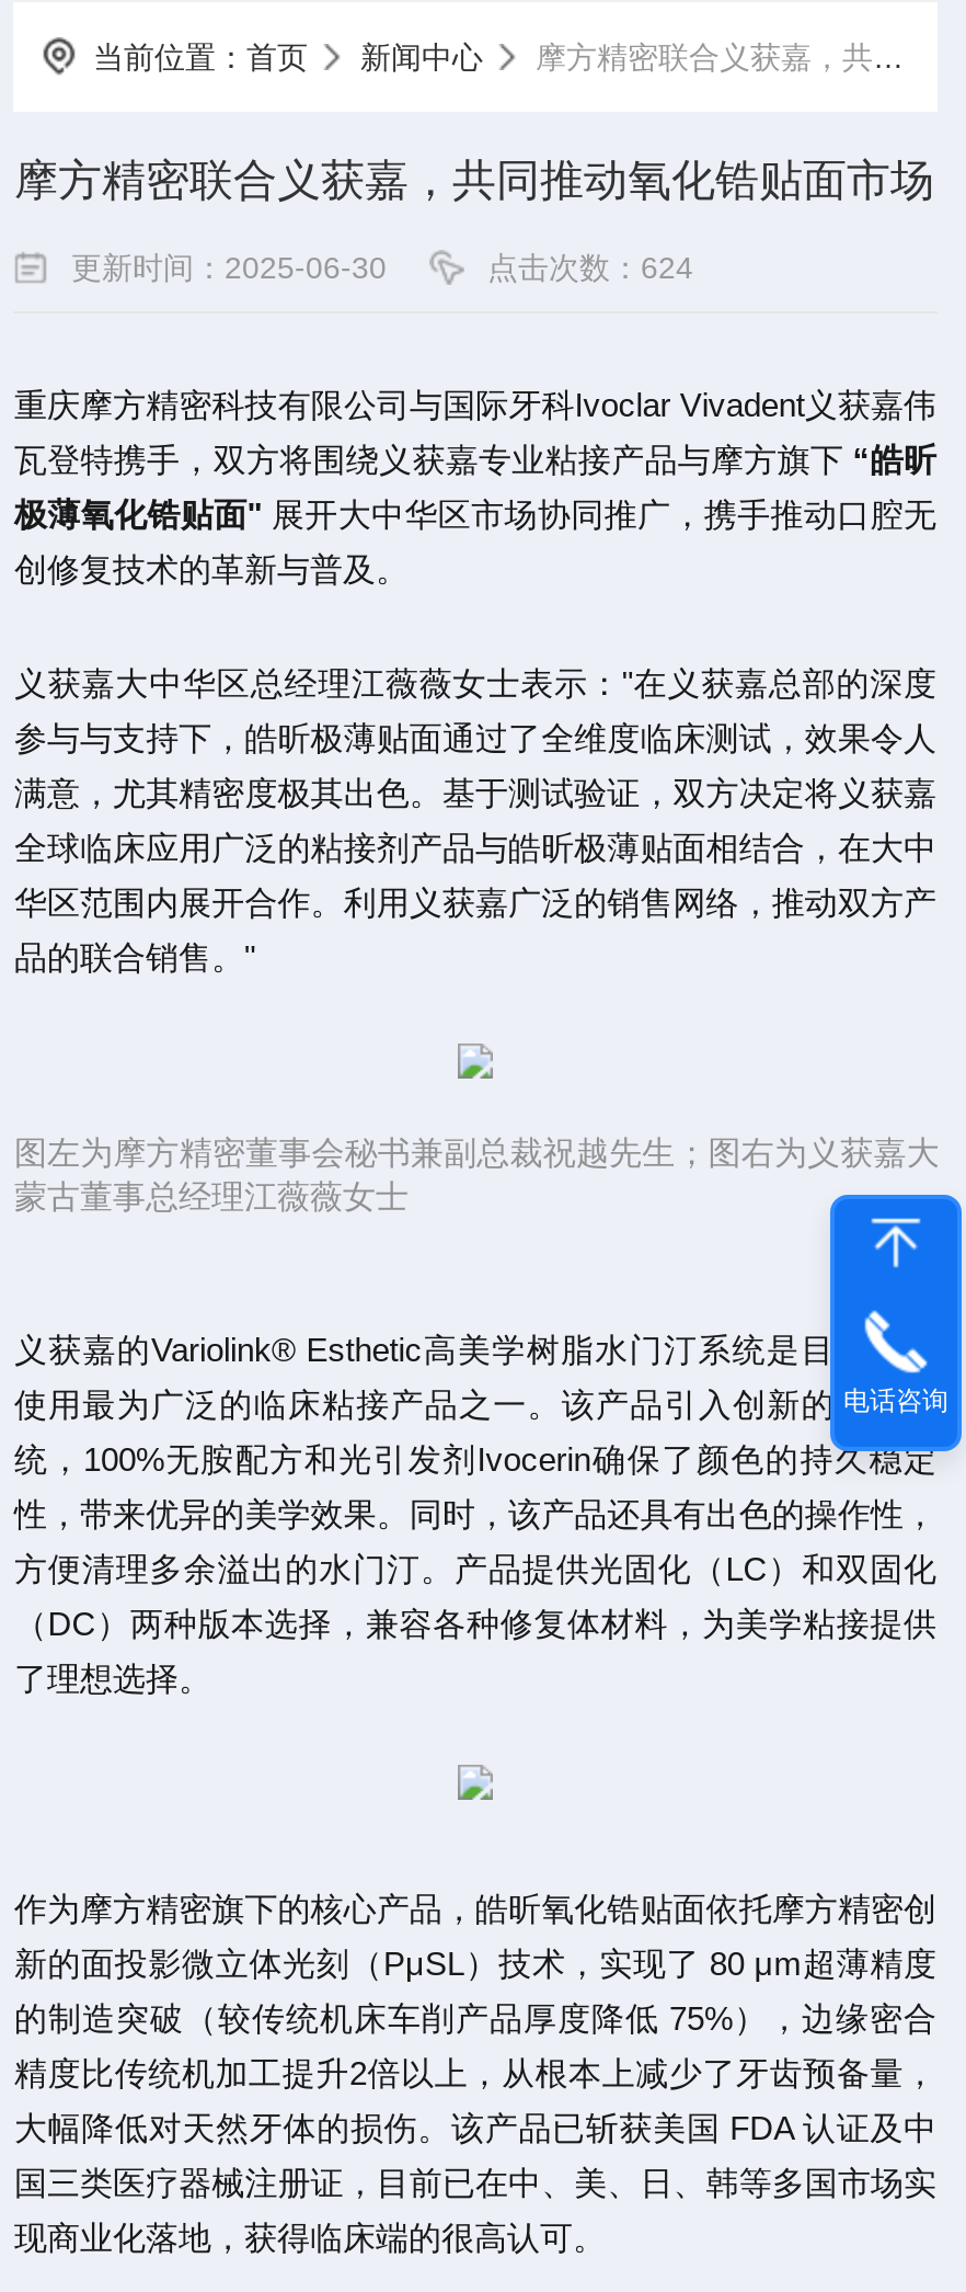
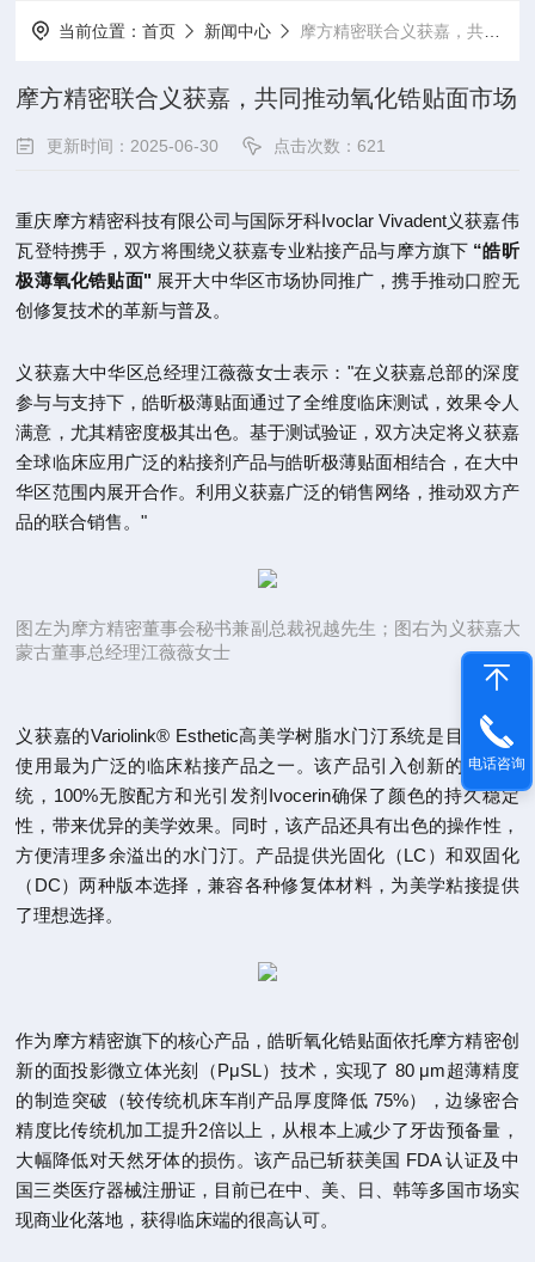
[487,250,693,285] 点击次数：624 -> [274,136,386,155] 点击次数：621

